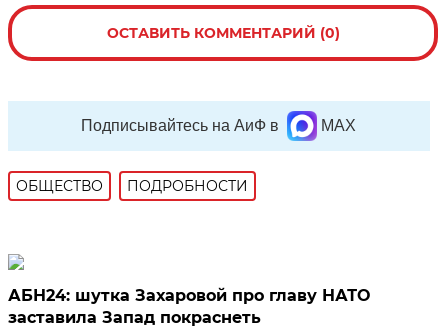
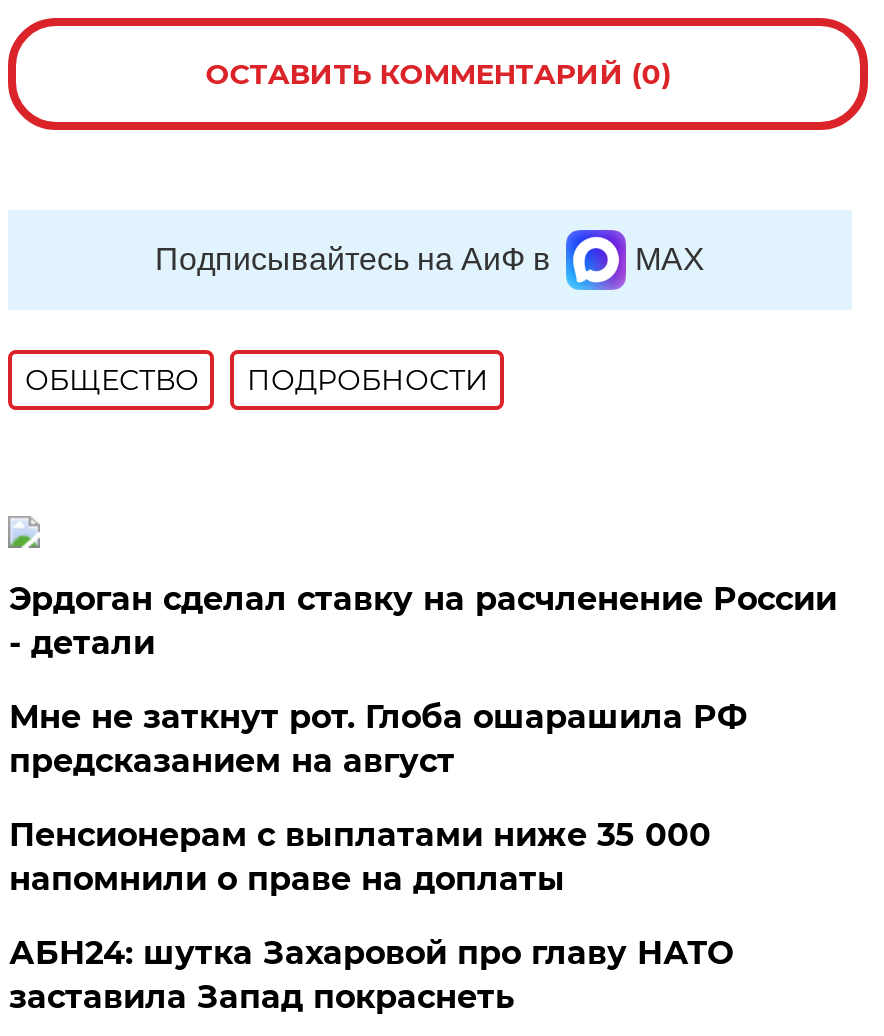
none -> [9,580,837,898] Эрдоган сделал ставку на расчленение России | - детали | Мне не заткнут рот. Глоба ошарашила РФ | предсказанием на август | Пенсионерам с выплатами ниже 35 000 | напомнили о праве на доплаты

